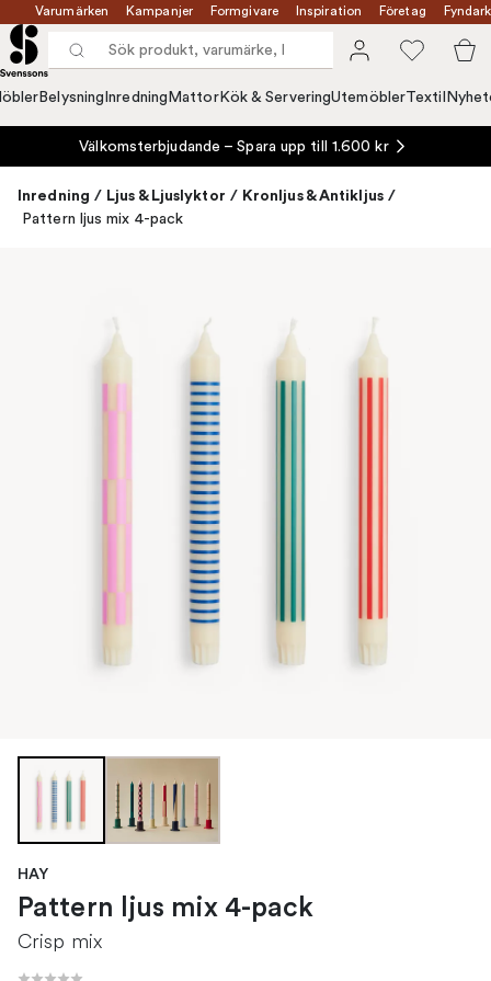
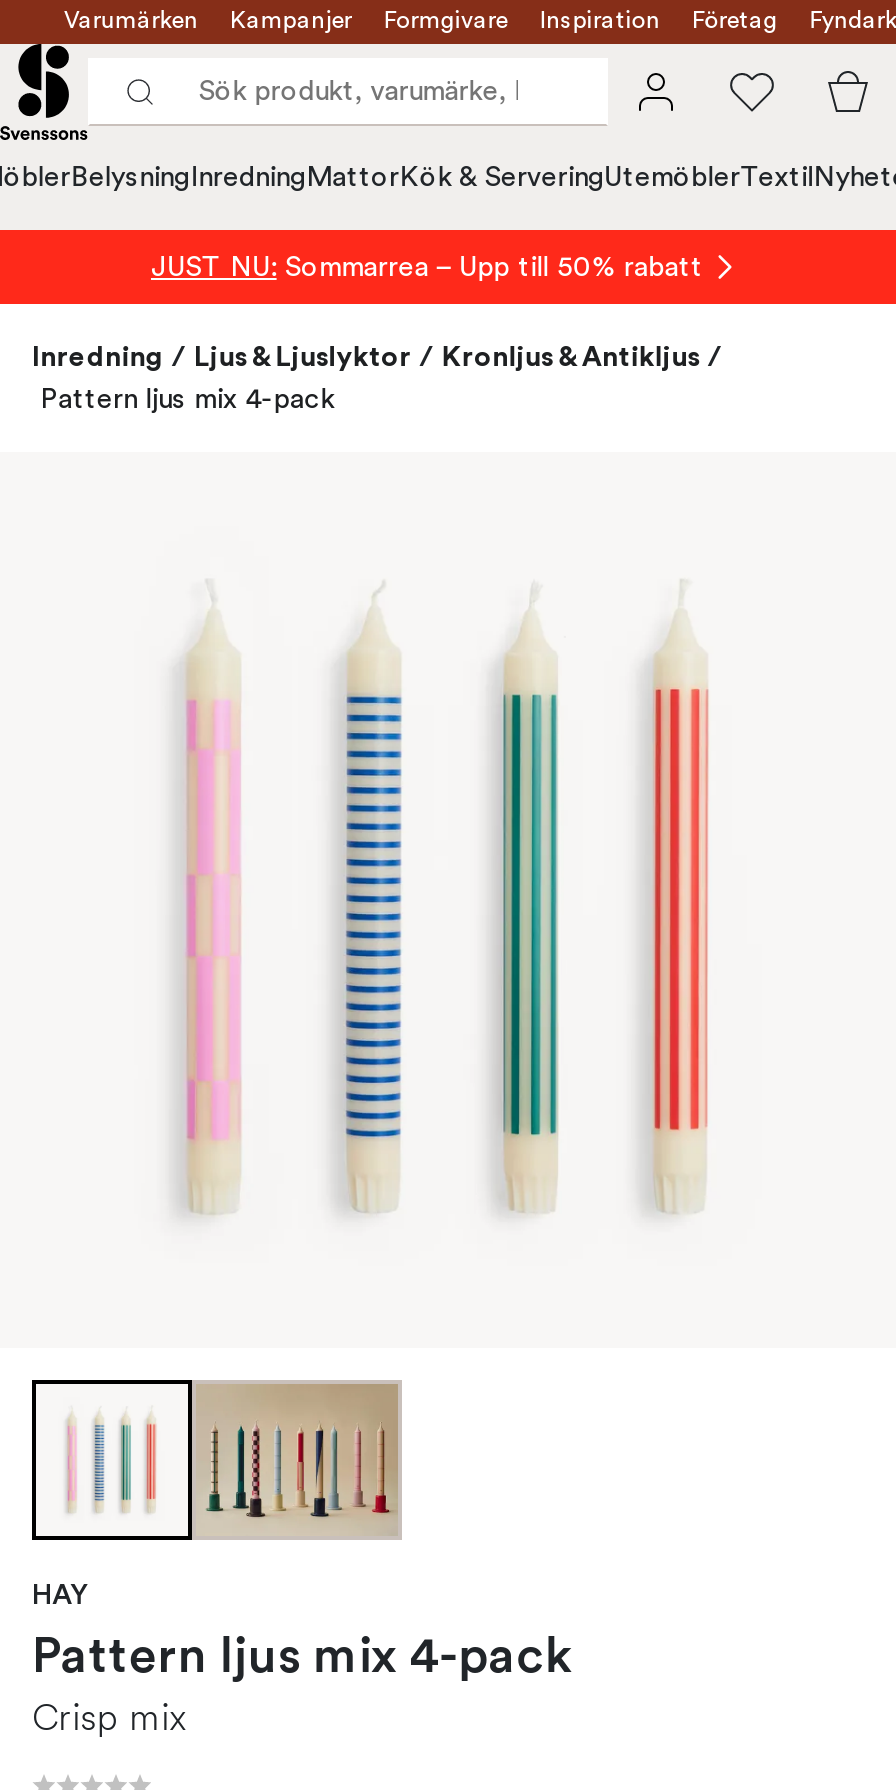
[79,138,389,155] Välkomsterbjudande – Spara upp till 1.600 kr -> [151,252,703,282] JUST NU: Sommarrea – Upp till 50% rabatt

